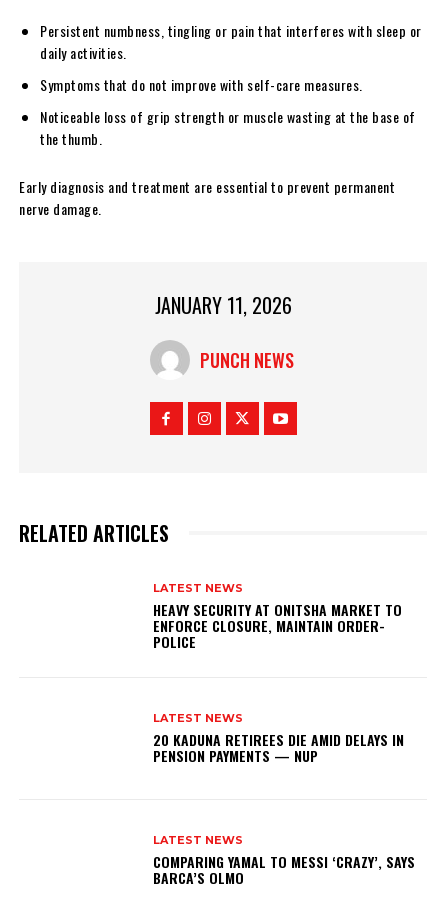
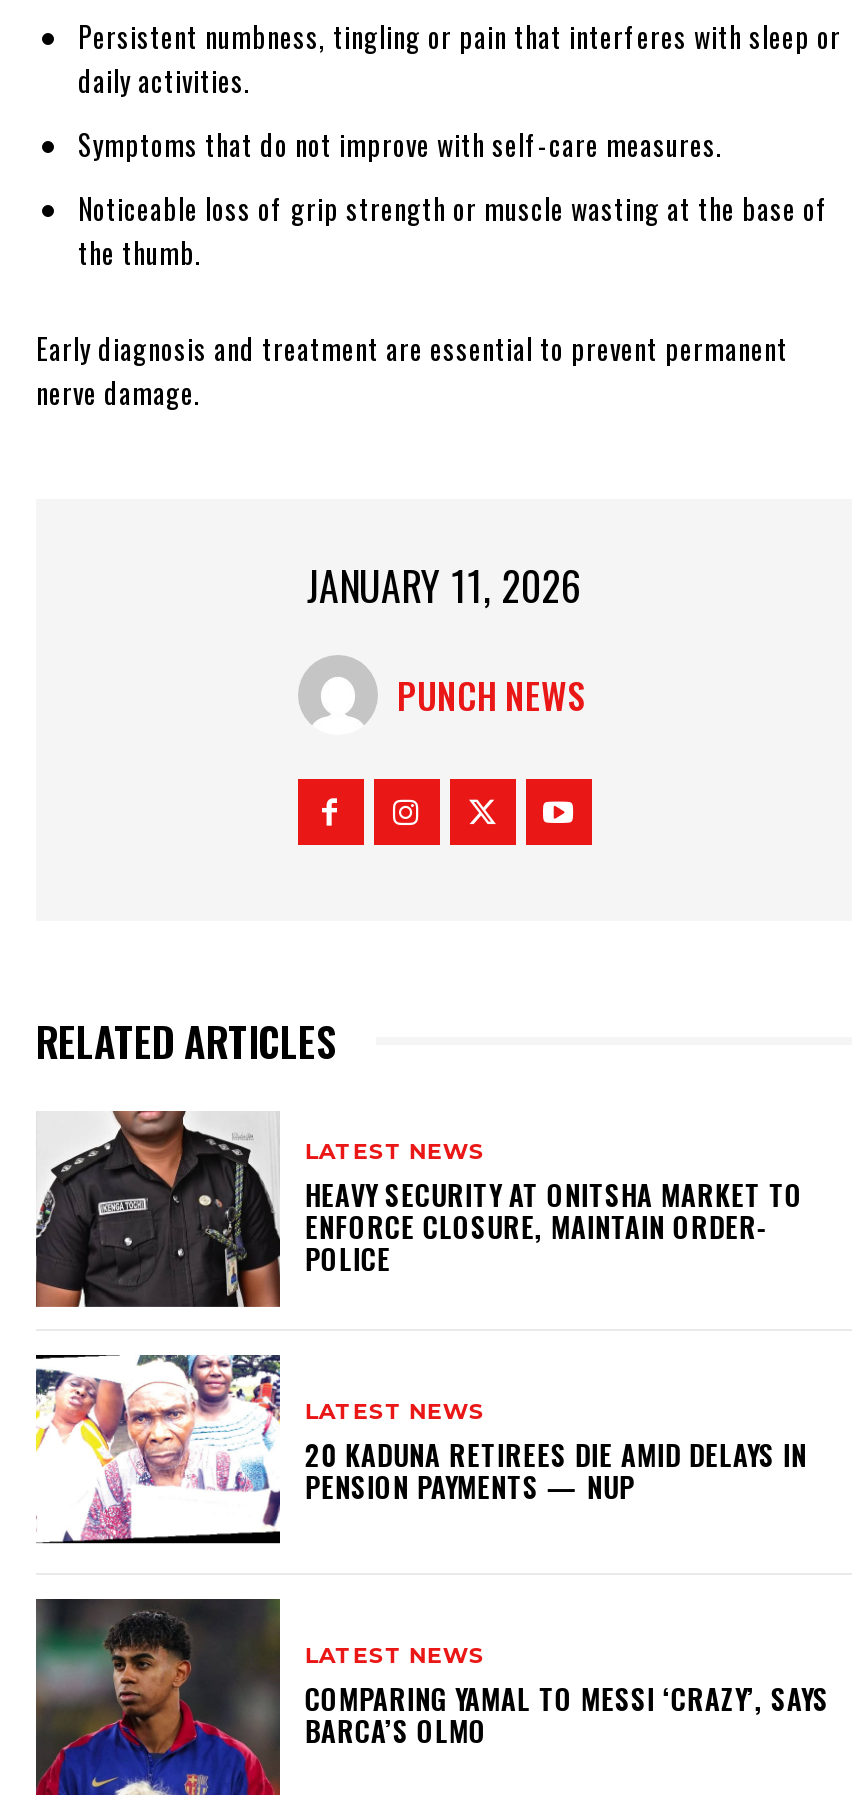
none -> [34,1109,282,1309] [image]
none -> [34,1353,282,1545] [image]
none -> [34,1597,282,1797] [image]

